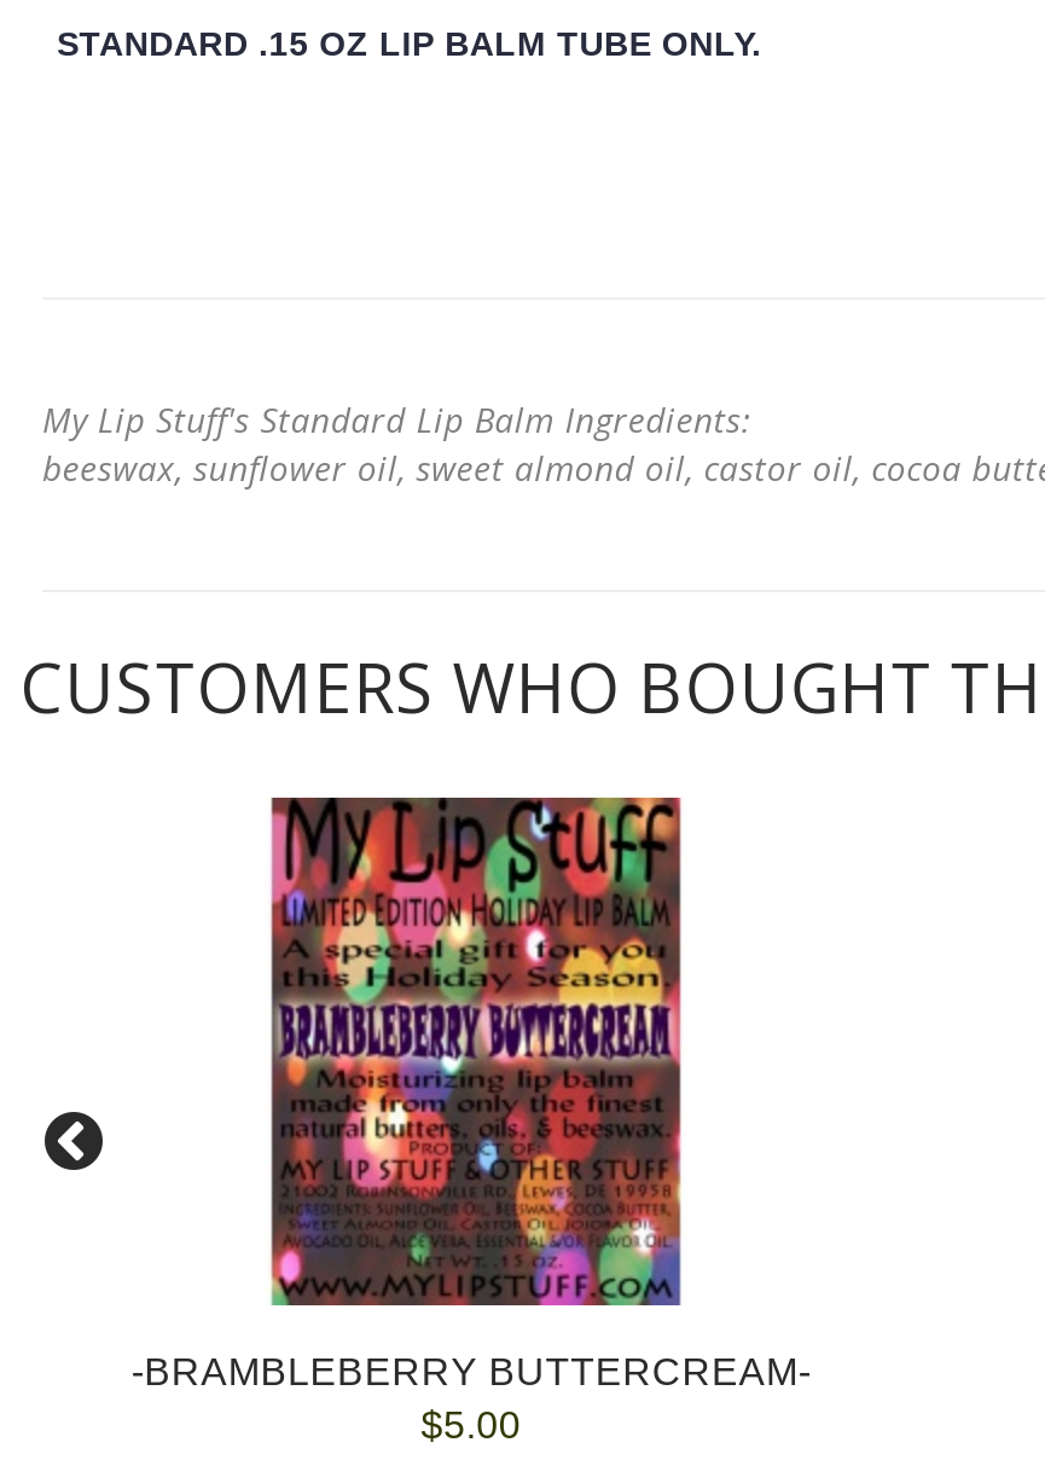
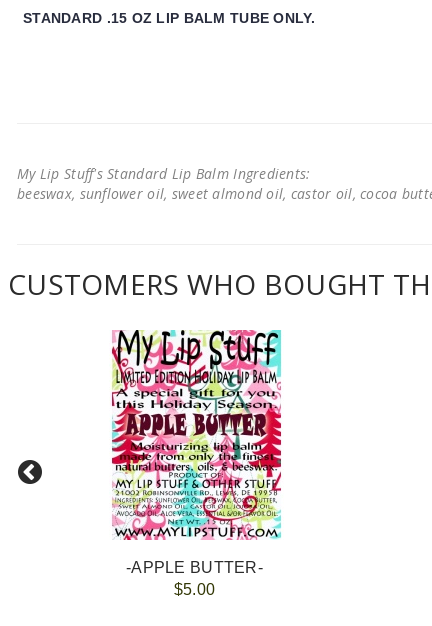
[131,795,811,1392] [image] | -BRAMBLEBERRY BUTTERCREAM- -> [111,329,282,576] [image] | -APPLE BUTTER-

